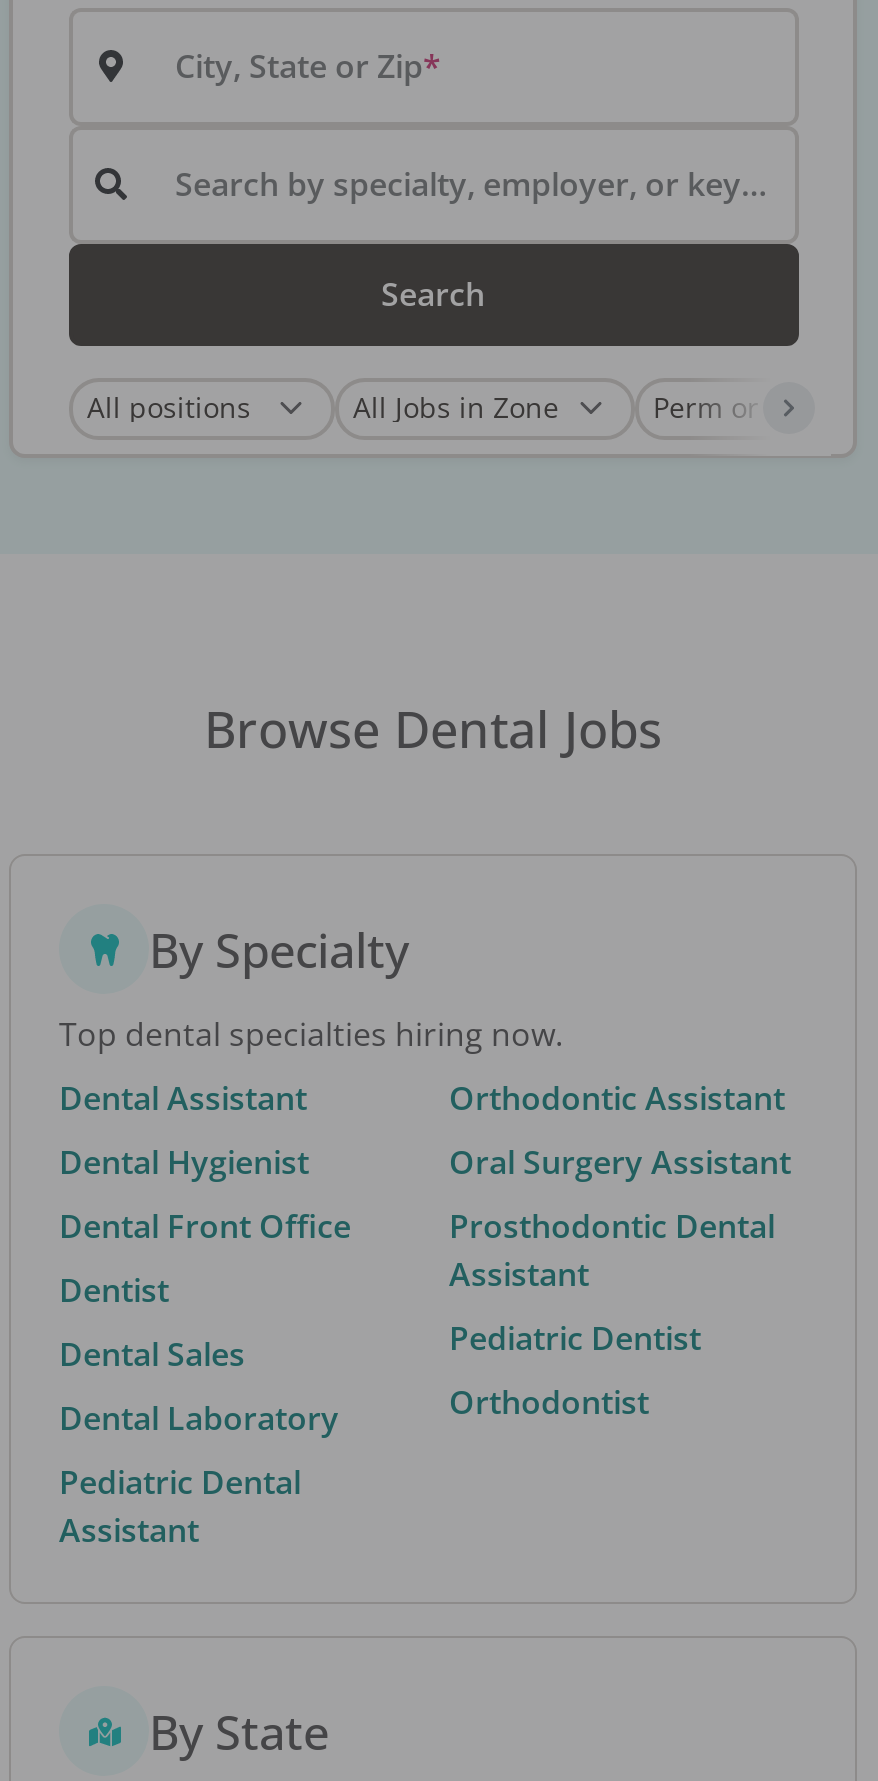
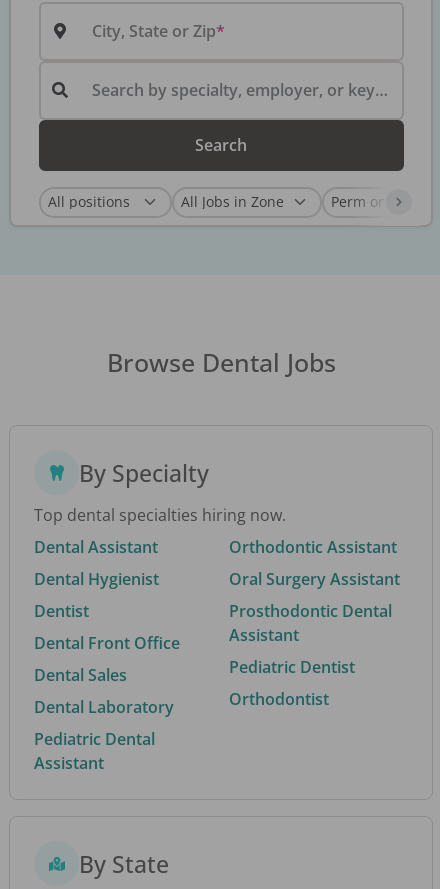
moved [59,1205,351,1249] -> [34,632,180,654]: Dental Front Office
moved [59,1269,169,1313] -> [34,600,89,622]: Dentist

